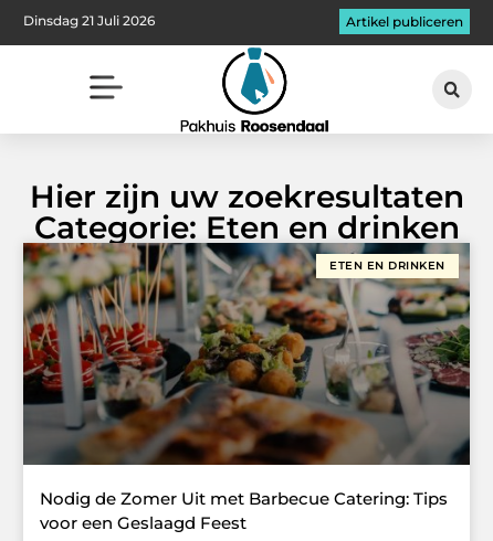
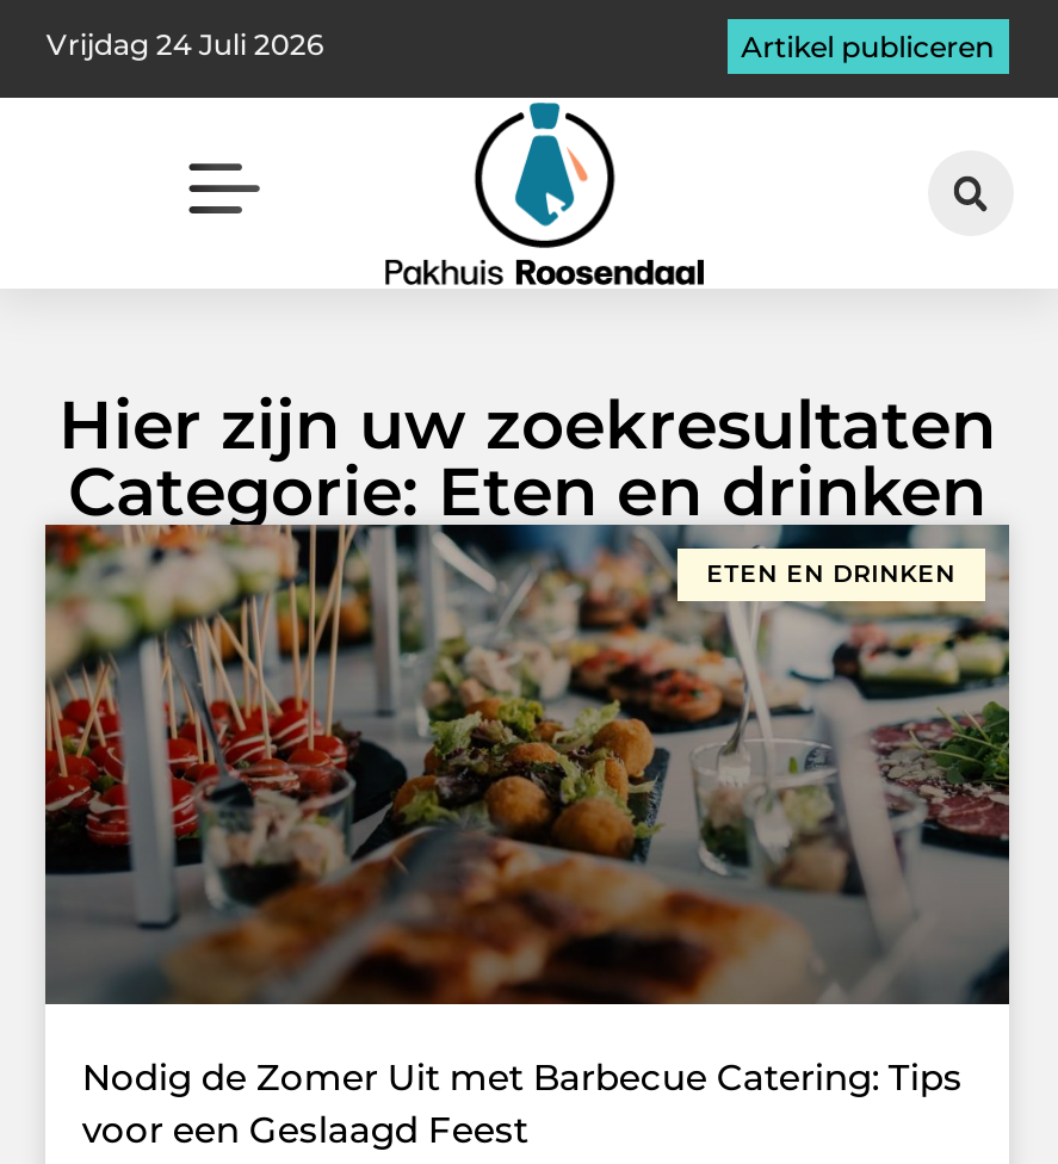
[24,12,155,28] Dinsdag 21 Juli 2026 -> [46,25,323,61] Vrijdag 24 Juli 2026

